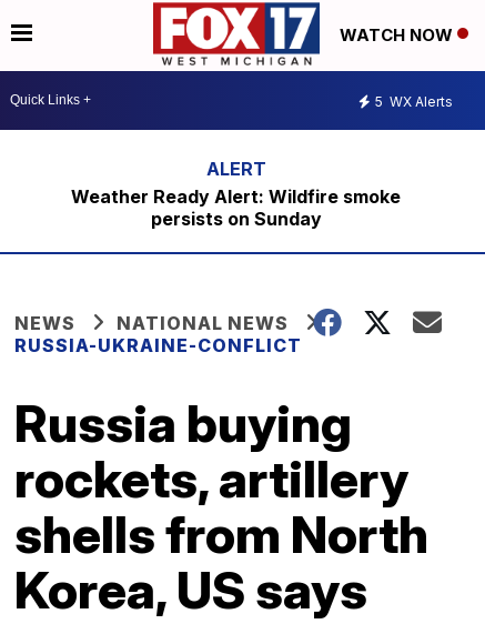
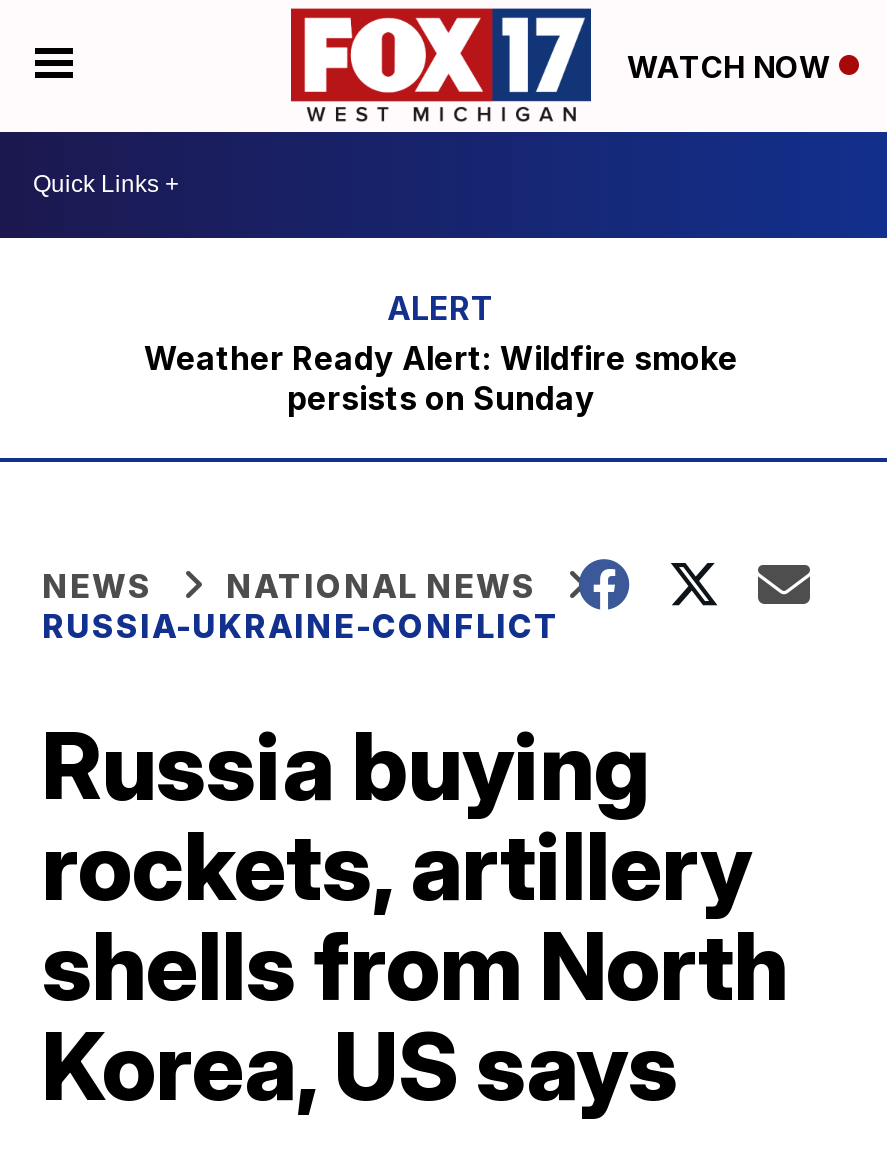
[375,93,453,110] 5 WX Alerts -> none

